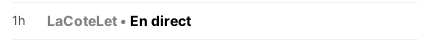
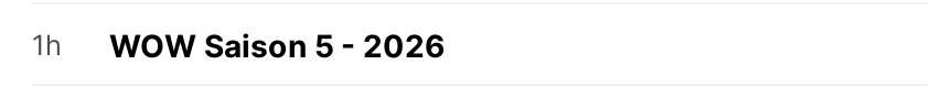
[47,12,191,29] LaCoteLet • En direct -> [109,25,445,63] WOW Saison 5 - 2026

